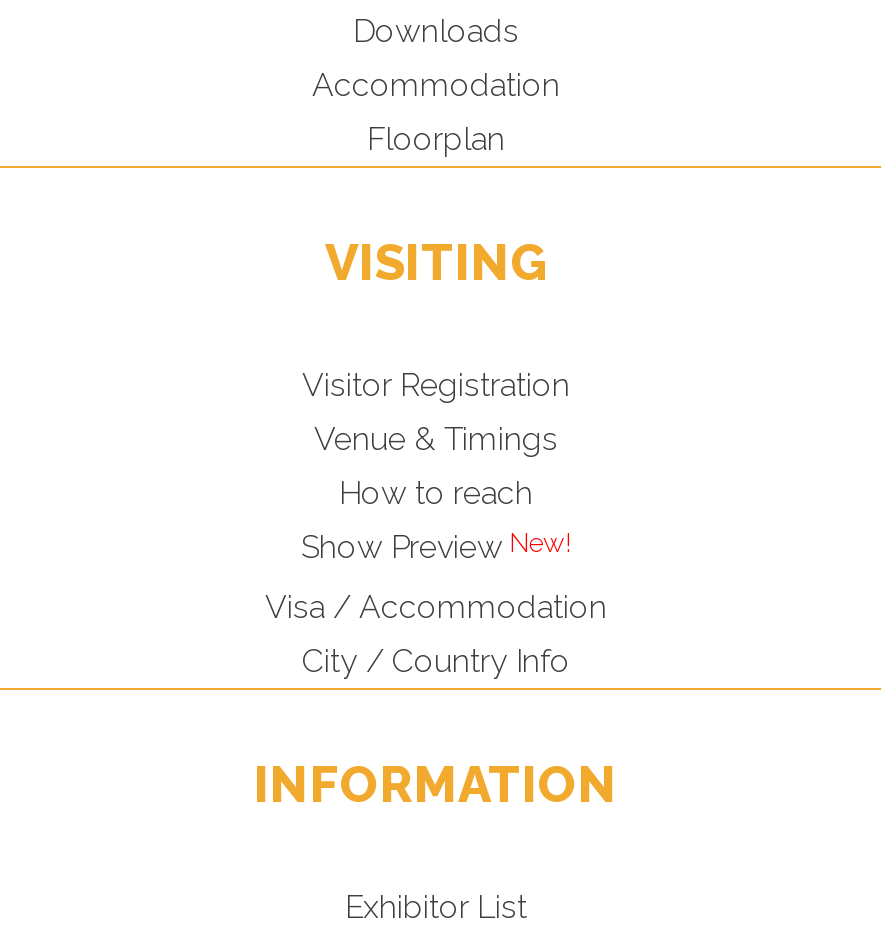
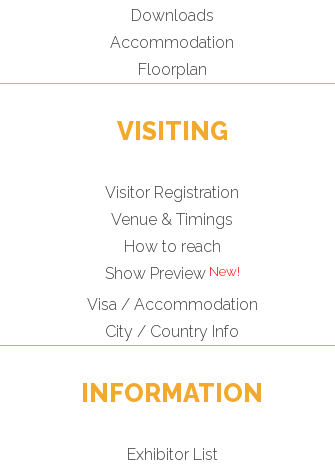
[301,526,571,566] Show Preview New! -> [104,264,205,283] Show Preview

